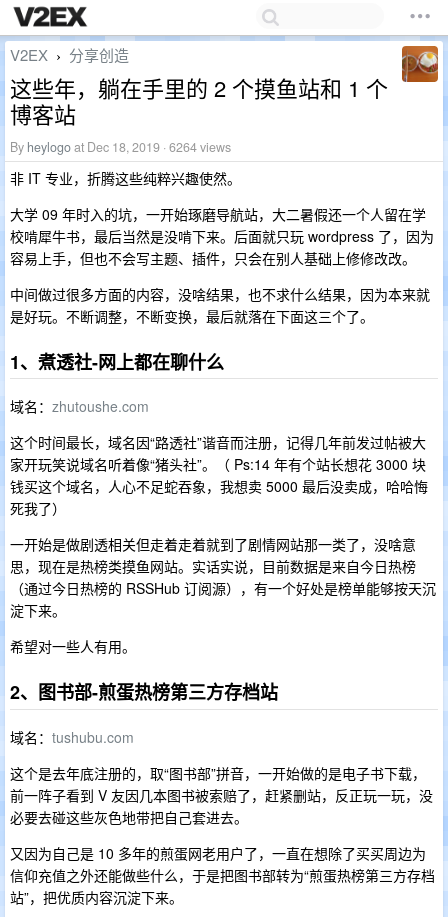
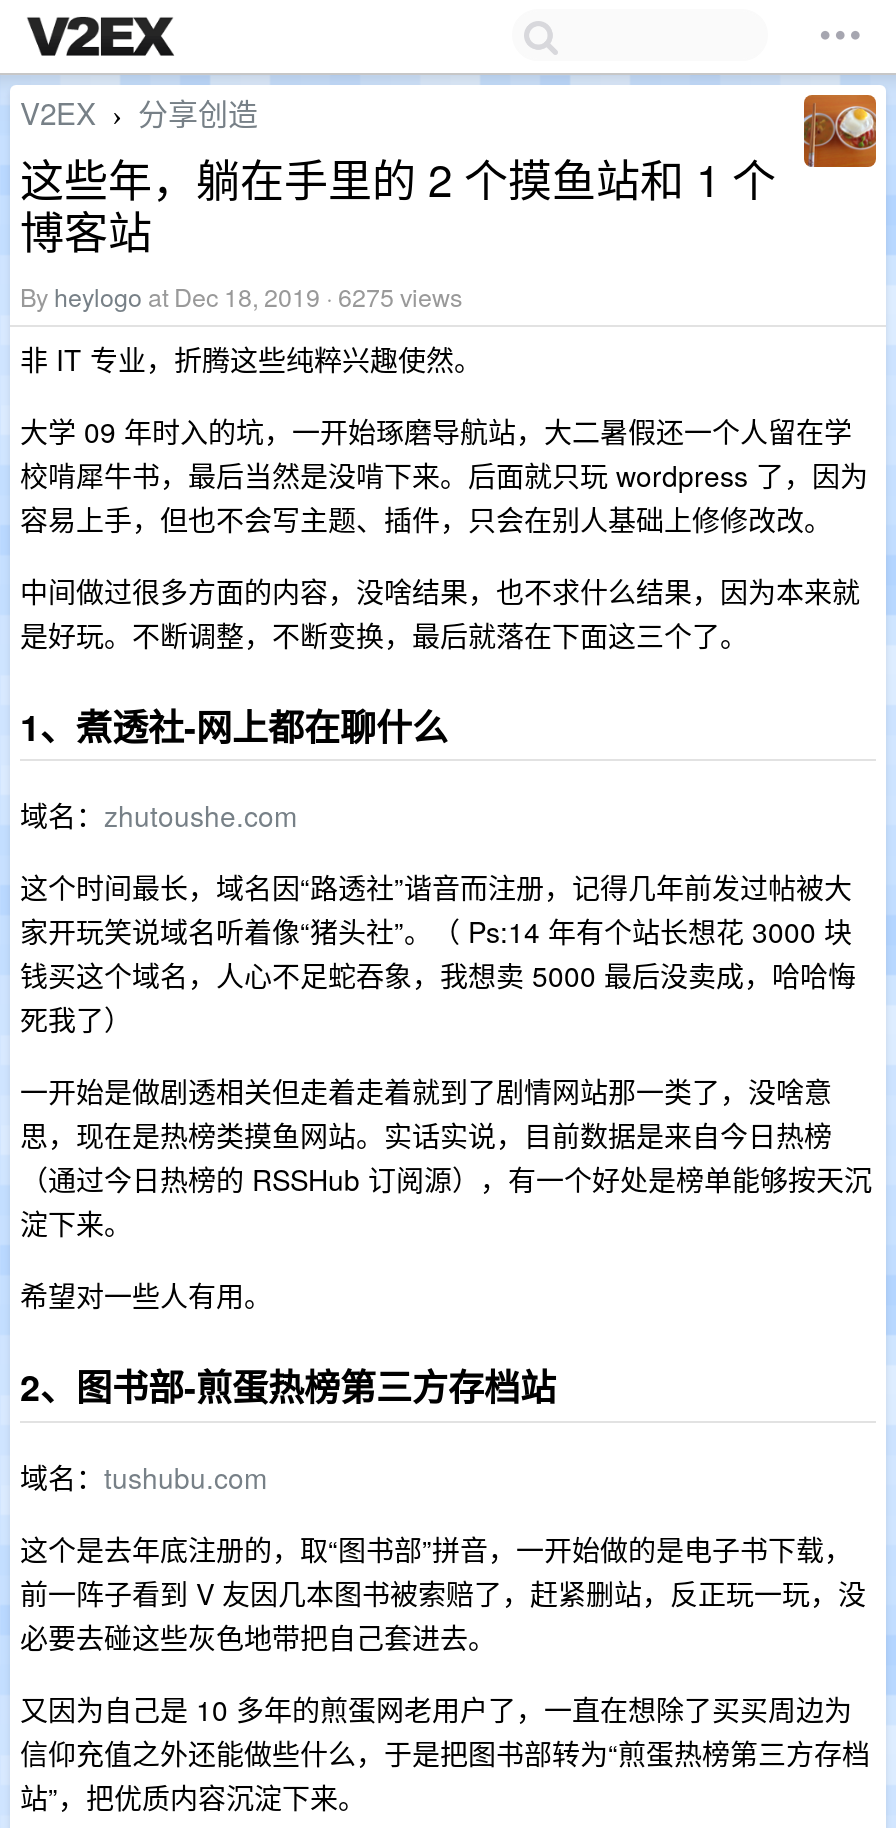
[10,138,231,156] By heylogo at Dec 18, 2019 · 6264 views -> [20,279,462,315] By heylogo at Dec 18, 2019 · 6275 views

